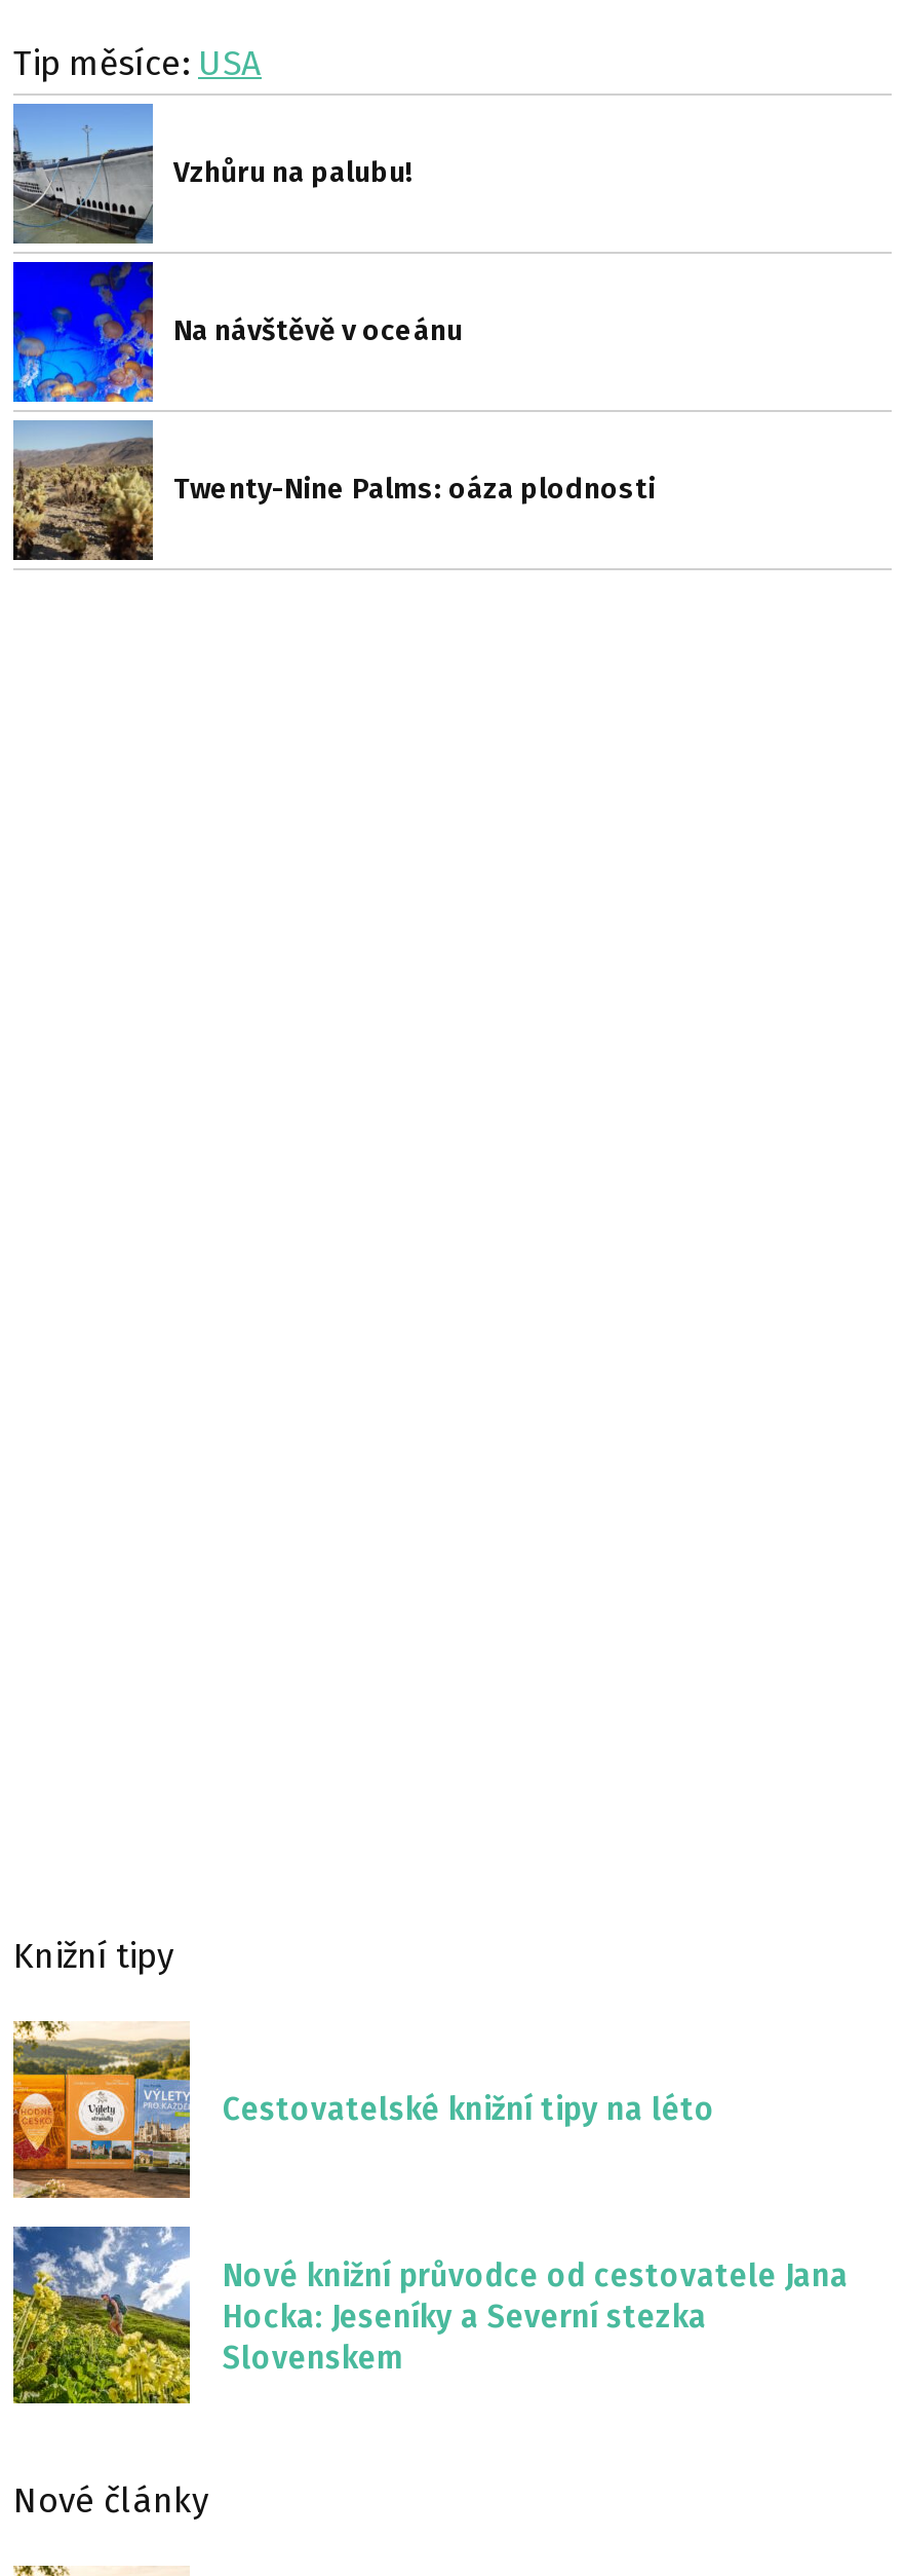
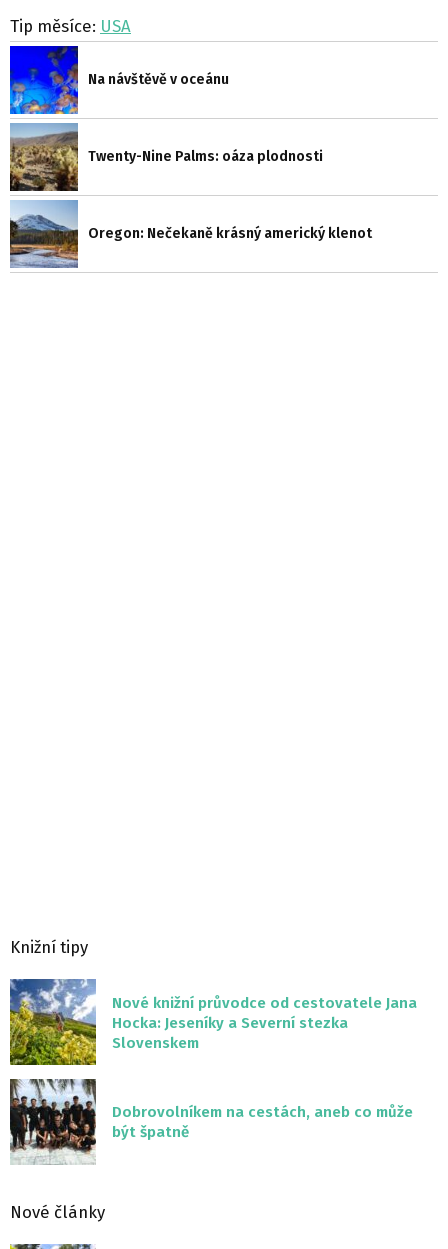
[11,102,414,246] [image] | Vzhůru na palubu! -> none
moved [173,314,656,507] -> [88,71,323,165]: Na návštěvě v oceánu | Twenty-Nine Palms: oáza plodnosti
none -> [9,202,372,269] [image] | Oregon: Nečekaně krásný americký klenot
[11,2019,715,2200] [image] | Cestovatelské knižní tipy na léto -> none
moved [9,2223,849,2407] -> [8,977,417,1067]: [image] | Nové knižní průvodce od cestovatele Jana | Hocka: Jeseníky a Severní stezka | Slovenskem
none -> [9,1078,413,1165] [image] | Dobrovolníkem na cestách, aneb co může | být špatně

